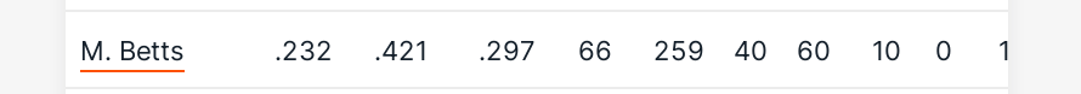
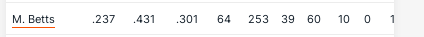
[275,34,333,67] .232 -> [92,12,115,26] .237
[374,34,428,67] .421 -> [133,12,155,26] .431
[479,34,534,67] .297 -> [176,12,198,26] .301
[578,34,612,67] 66 -> [217,12,231,26] 64
[653,34,704,67] 259 -> [248,12,269,26] 253
[734,34,768,67] 40 -> [281,12,295,26] 39

